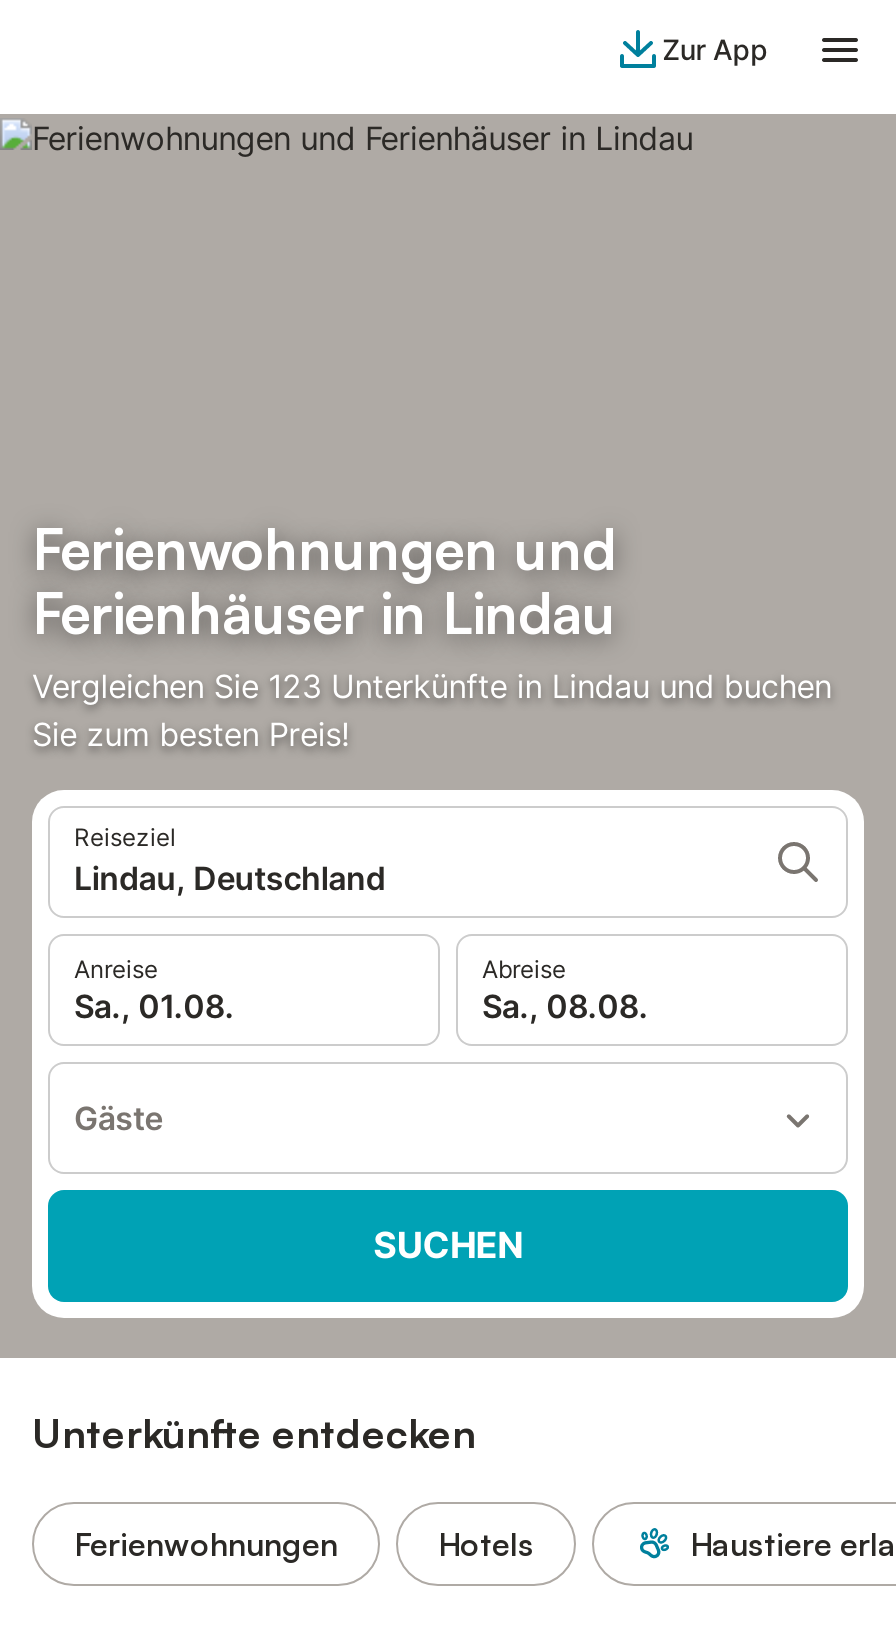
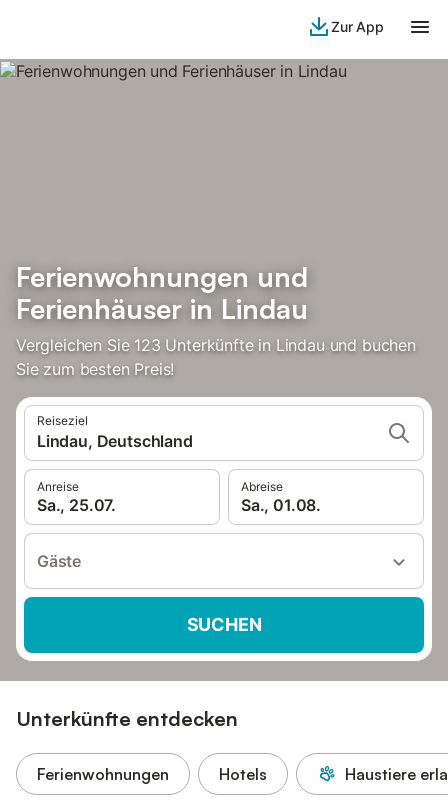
[74,986,234,1026] Sa., 01.08. -> [37,495,116,515] Sa., 25.07.
[482,986,648,1026] Sa., 08.08. -> [241,495,321,515] Sa., 01.08.

